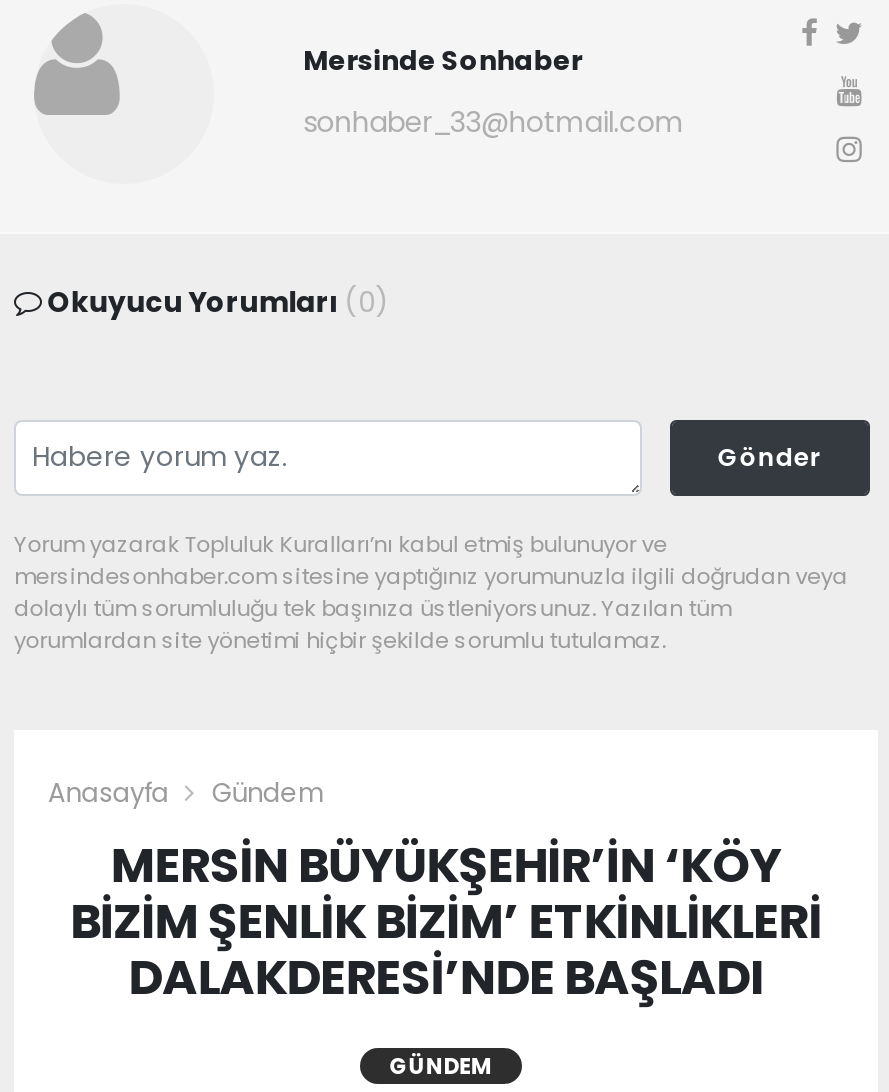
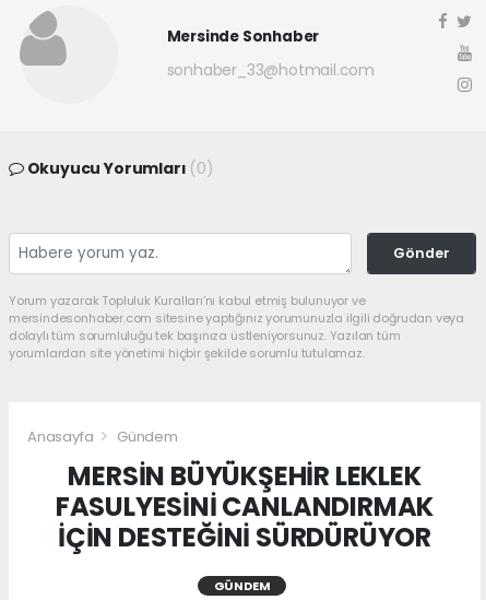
[70,831,822,1009] MERSİN BÜYÜKŞEHİR’İN ‘KÖY | BİZİM ŞENLİK BİZİM’ ETKİNLİKLERİ | DALAKDERESİ’NDE BAŞLADI -> [55,457,434,555] MERSİN BÜYÜKŞEHİR LEKLEK | FASULYESİNİ CANLANDIRMAK | İÇİN DESTEĞİNİ SÜRDÜRÜYOR

